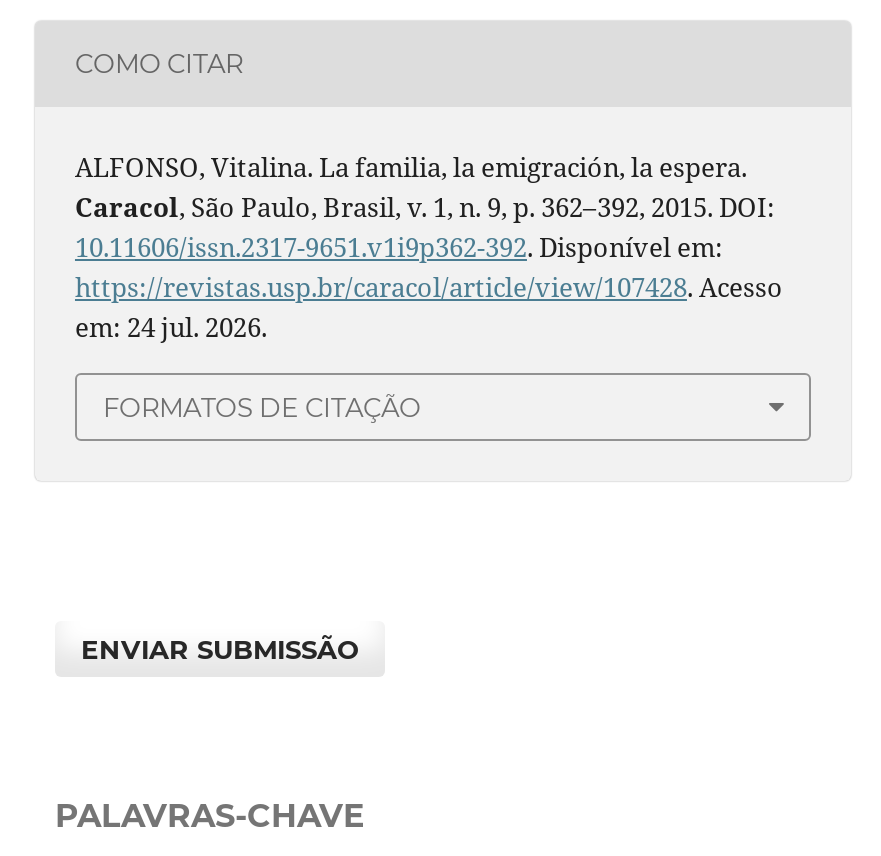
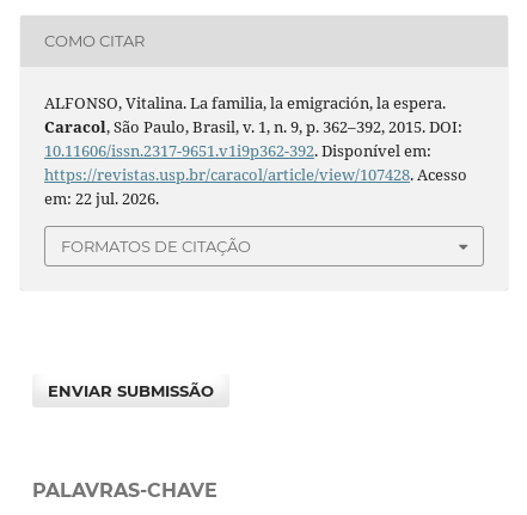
[75,308,267,344] em: 24 jul. 2026. -> [44,187,159,209] em: 22 jul. 2026.

